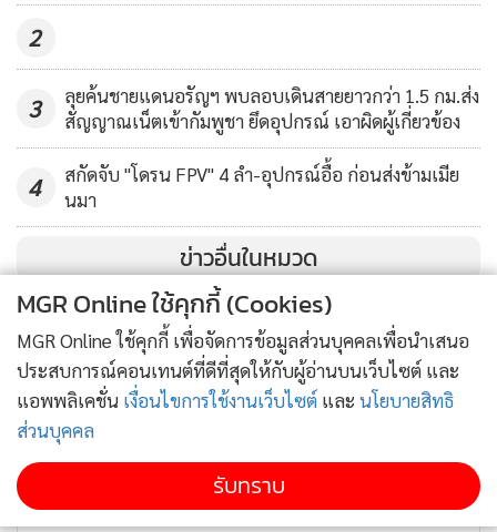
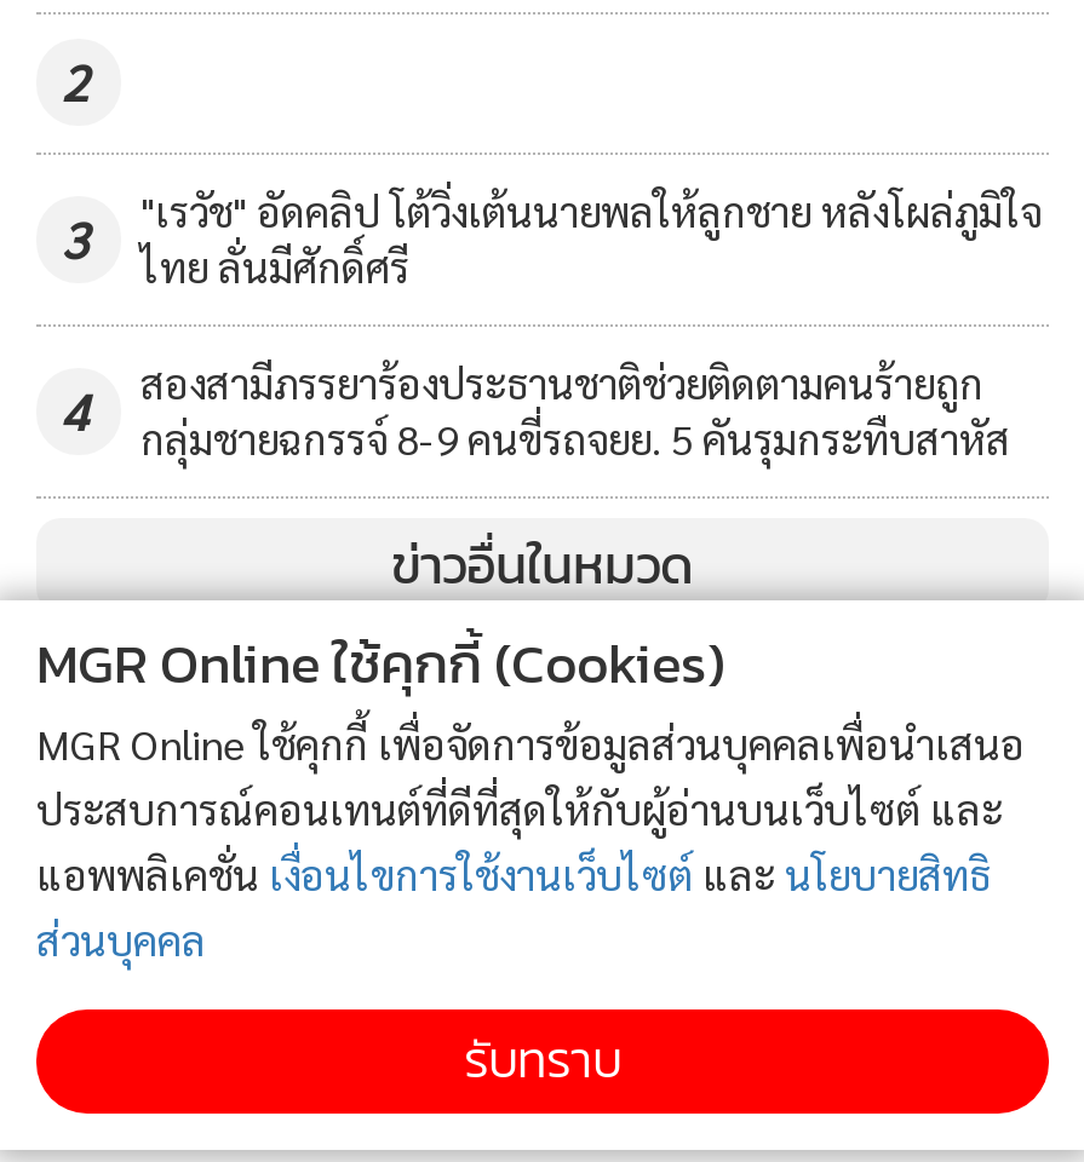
[64,84,479,134] ลุยค้นชายแดนอรัญฯ พบลอบเดินสายยาวกว่า 1.5 กม.ส่ง | สัญญาณเน็ตเข้ากัมพูชา ยึดอุปกรณ์ เอาผิดผู้เกี่ยวข้อง -> [140,183,1042,292] "เรวัช" อัดคลิป โต้วิ่งเต้นนายพลให้ลูกชาย หลังโผล่ภูมิใจ | ไทย ลั่นมีศักดิ์ศรี
[64,162,459,212] สกัดจับ "โดรน FPV" 4 ลำ-อุปกรณ์อื้อ ก่อนส่งข้ามเมีย | นมา -> [140,355,1010,464] สองสามีภรรยาร้องประธานชาติช่วยติดตามคนร้ายถูก | กลุ่มชายฉกรรจ์ 8-9 คนขี่รถจยย. 5 คันรุมกระทืบสาหัส

